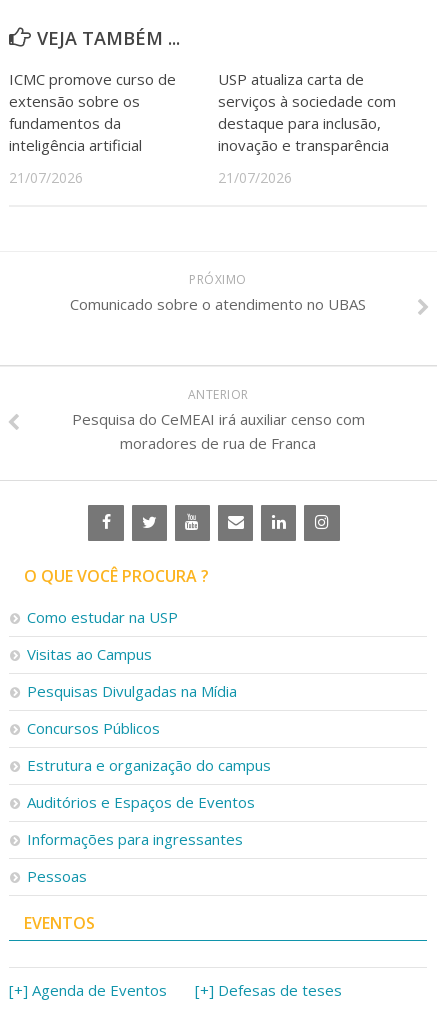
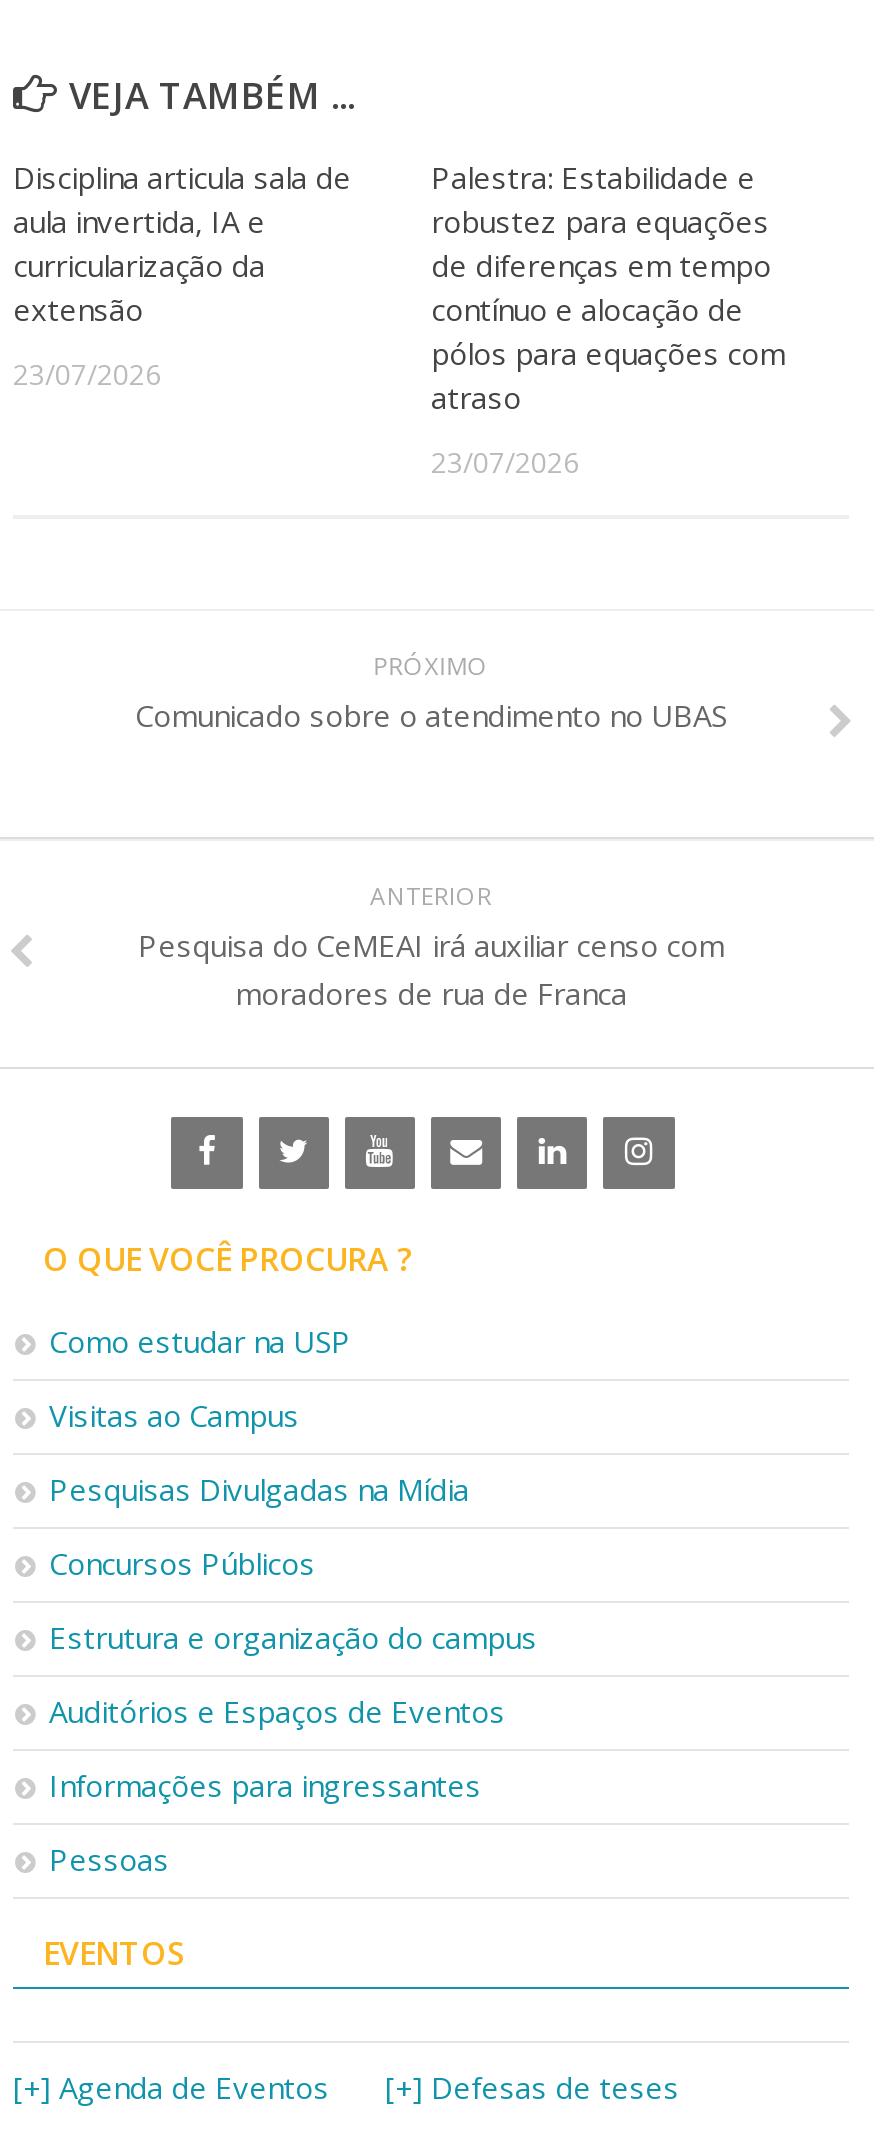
[9,69,176,155] ICMC promove curso de | extensão sobre os | fundamentos da | inteligência artificial -> [13,157,351,329] Disciplina articula sala de | aula invertida, IA e | curricularização da | extensão
[218,69,396,155] USP atualiza carta de | serviços à sociedade com | destaque para inclusão, | inovação e transparência -> [431,157,785,417] Palestra: Estabilidade e | robustez para equações | de diferenças em tempo | contínuo e alocação de | pólos para equações com | atraso
[9,168,83,187] 21/07/2026 -> [13,355,161,393] 23/07/2026
[218,168,292,187] 21/07/2026 -> [431,443,579,481] 23/07/2026

